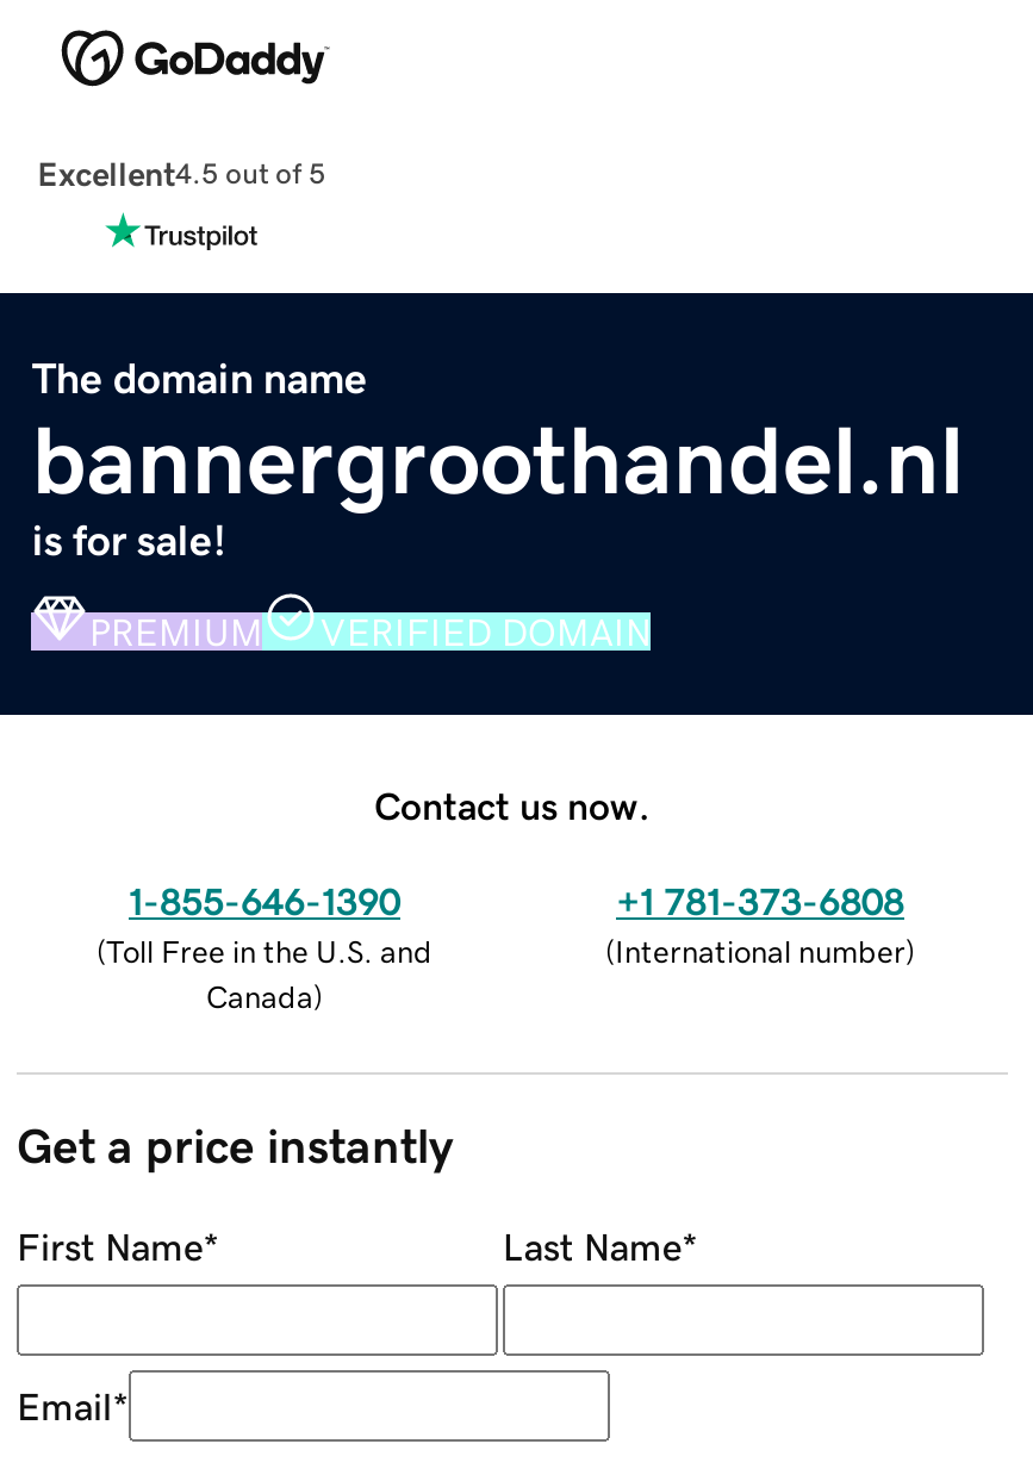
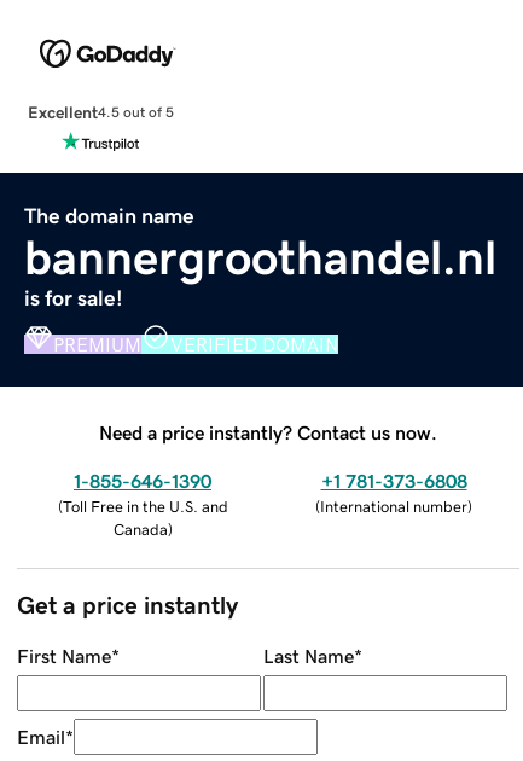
[374,785,651,824] Contact us now. -> [99,422,437,442] Need a price instantly? Contact us now.

